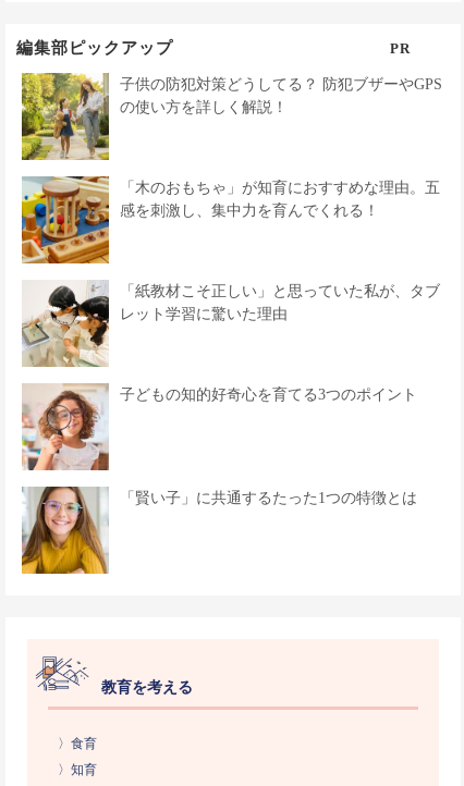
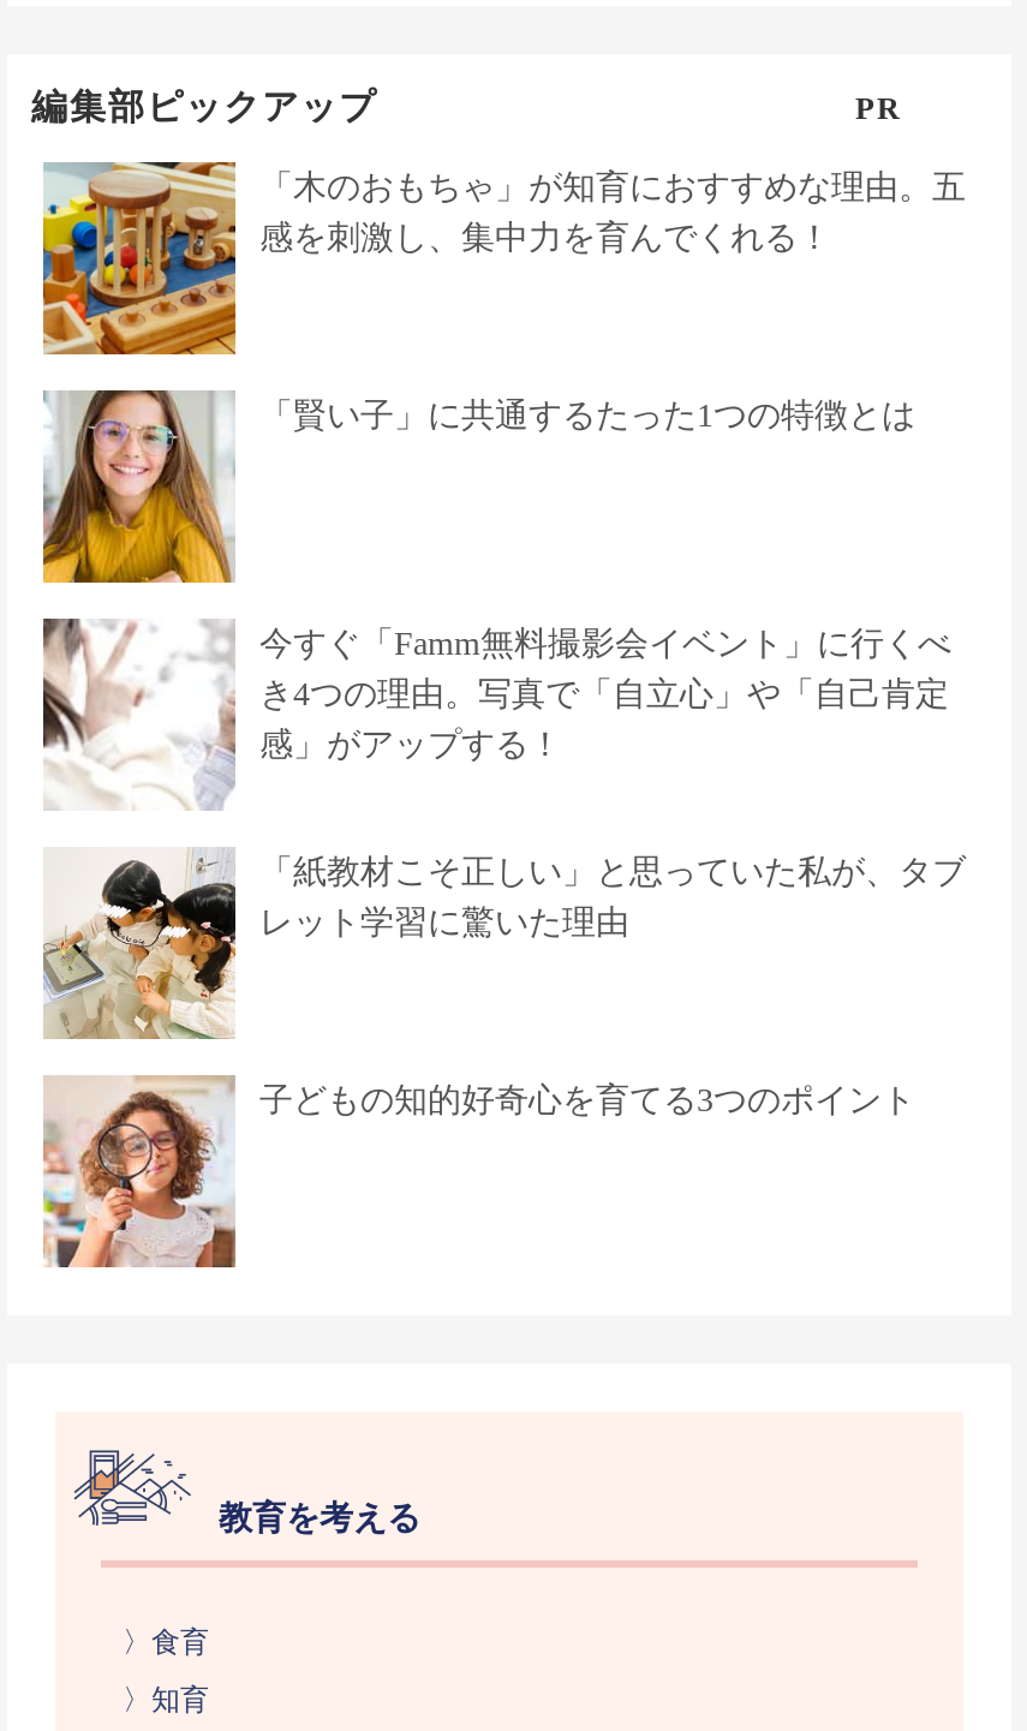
[21,72,442,161] [image] | 子供の防犯対策どうしてる？ 防犯ブザーやGPS | の使い方を詳しく解説！ -> none
moved [20,174,440,266] -> [38,157,966,359]: [image] | 「木のおもちゃ」が知育におすすめな理由。五 | 感を刺激し、集中力を育んでくれる！
none -> [41,619,951,811] [image] | 今すぐ「Famm無料撮影会イベント」に行くべ | き4つの理由。写真で「自立心」や「自己肯定 | 感」がアップする！
moved [20,280,440,403] -> [38,847,966,1118]: [image] | 「紙教材こそ正しい」と思っていた私が、タブ | レット学習に驚いた理由 | 子どもの知的好奇心を育てる3つのポイント
moved [20,383,110,472] -> [38,1075,238,1272]: [image]
moved [21,486,417,575] -> [41,388,915,585]: [image] | 「賢い子」に共通するたった1つの特徴とは

